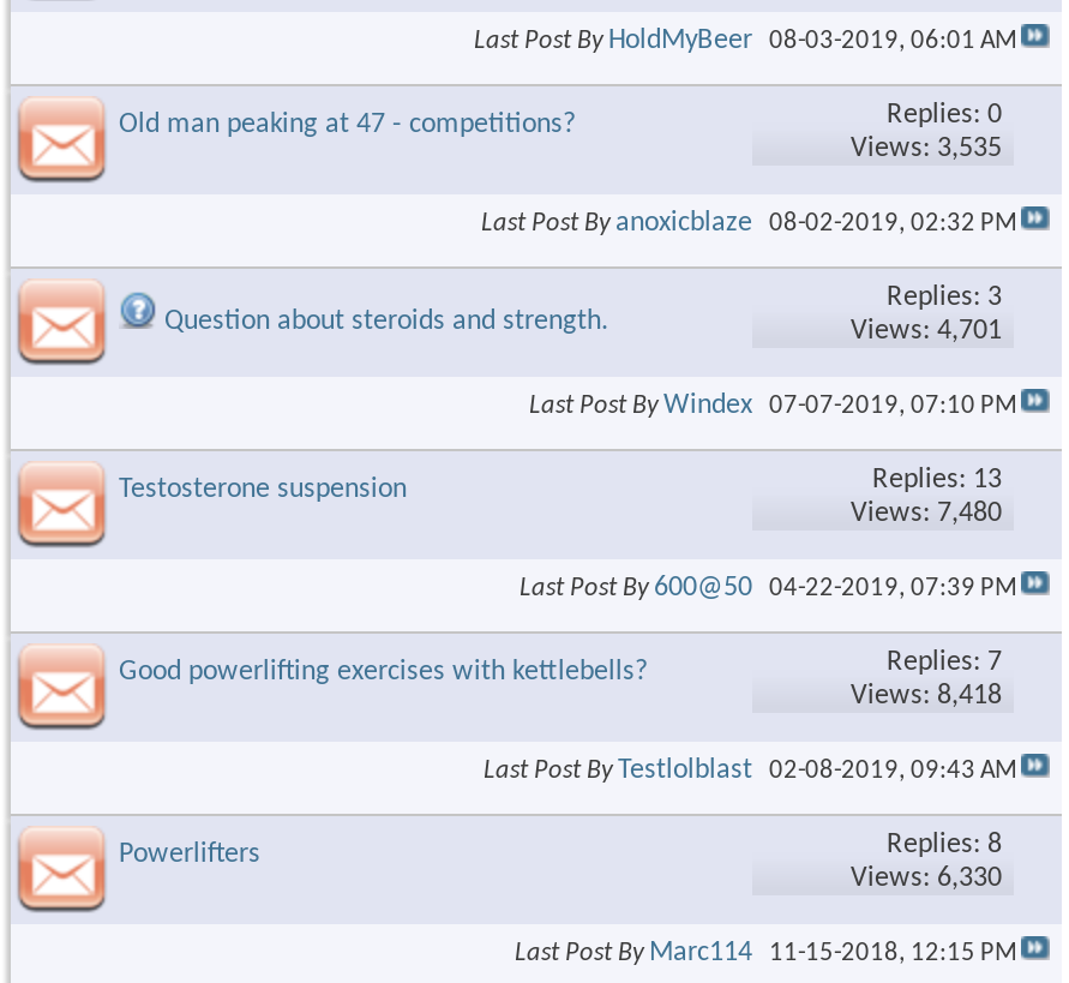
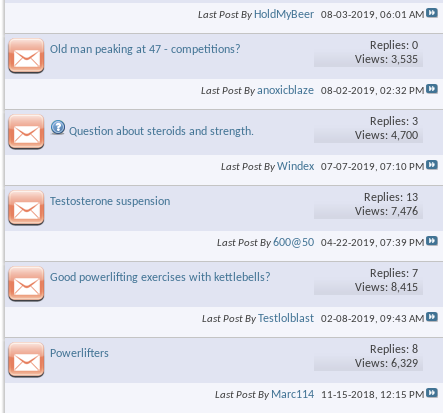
[851,317,1002,346] Views: 4,701 -> [355,130,418,142] Views: 4,700
[851,499,1002,528] Views: 7,480 -> [355,206,418,218] Views: 7,476
[851,682,1002,711] Views: 8,418 -> [355,282,418,294] Views: 8,415
[851,864,1002,893] Views: 6,330 -> [355,358,418,370] Views: 6,329

